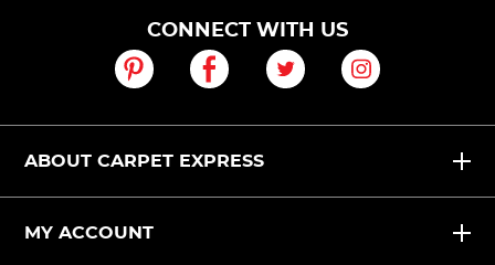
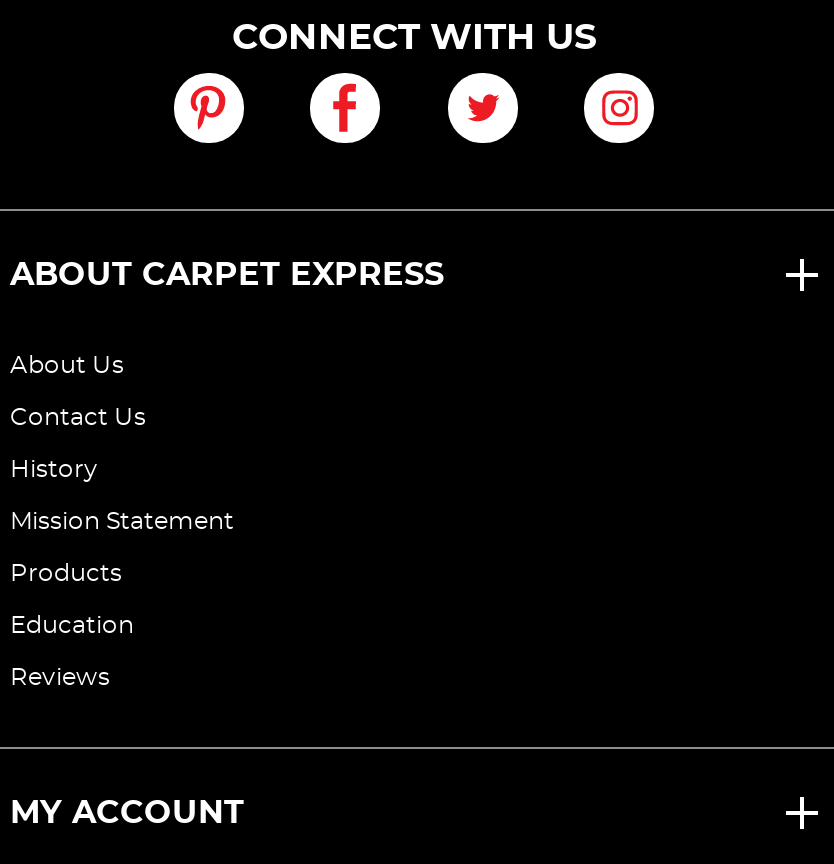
none -> [10,353,234,689] About Us | Contact Us | History | Mission Statement | Products | Education | Reviews

